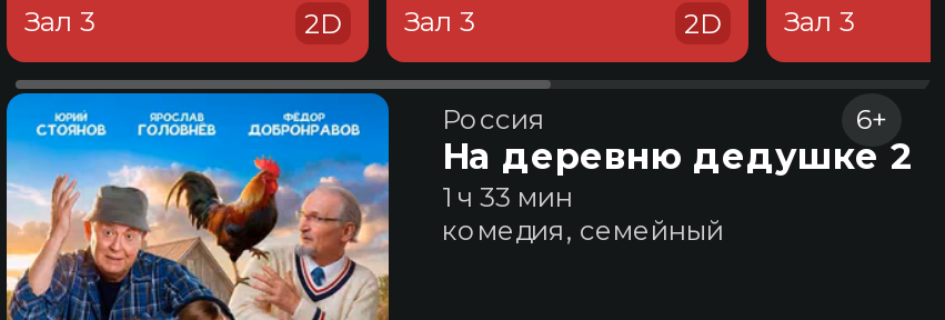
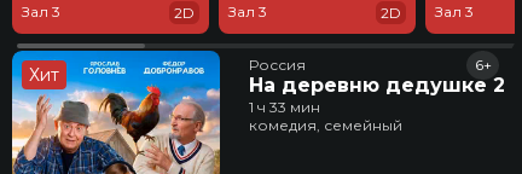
none -> [29,63,59,85] Хит

